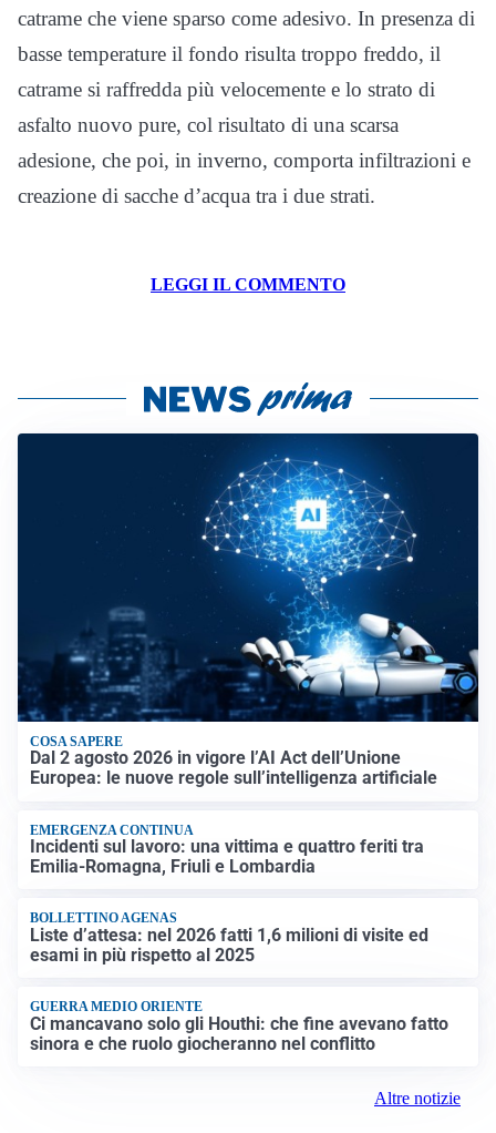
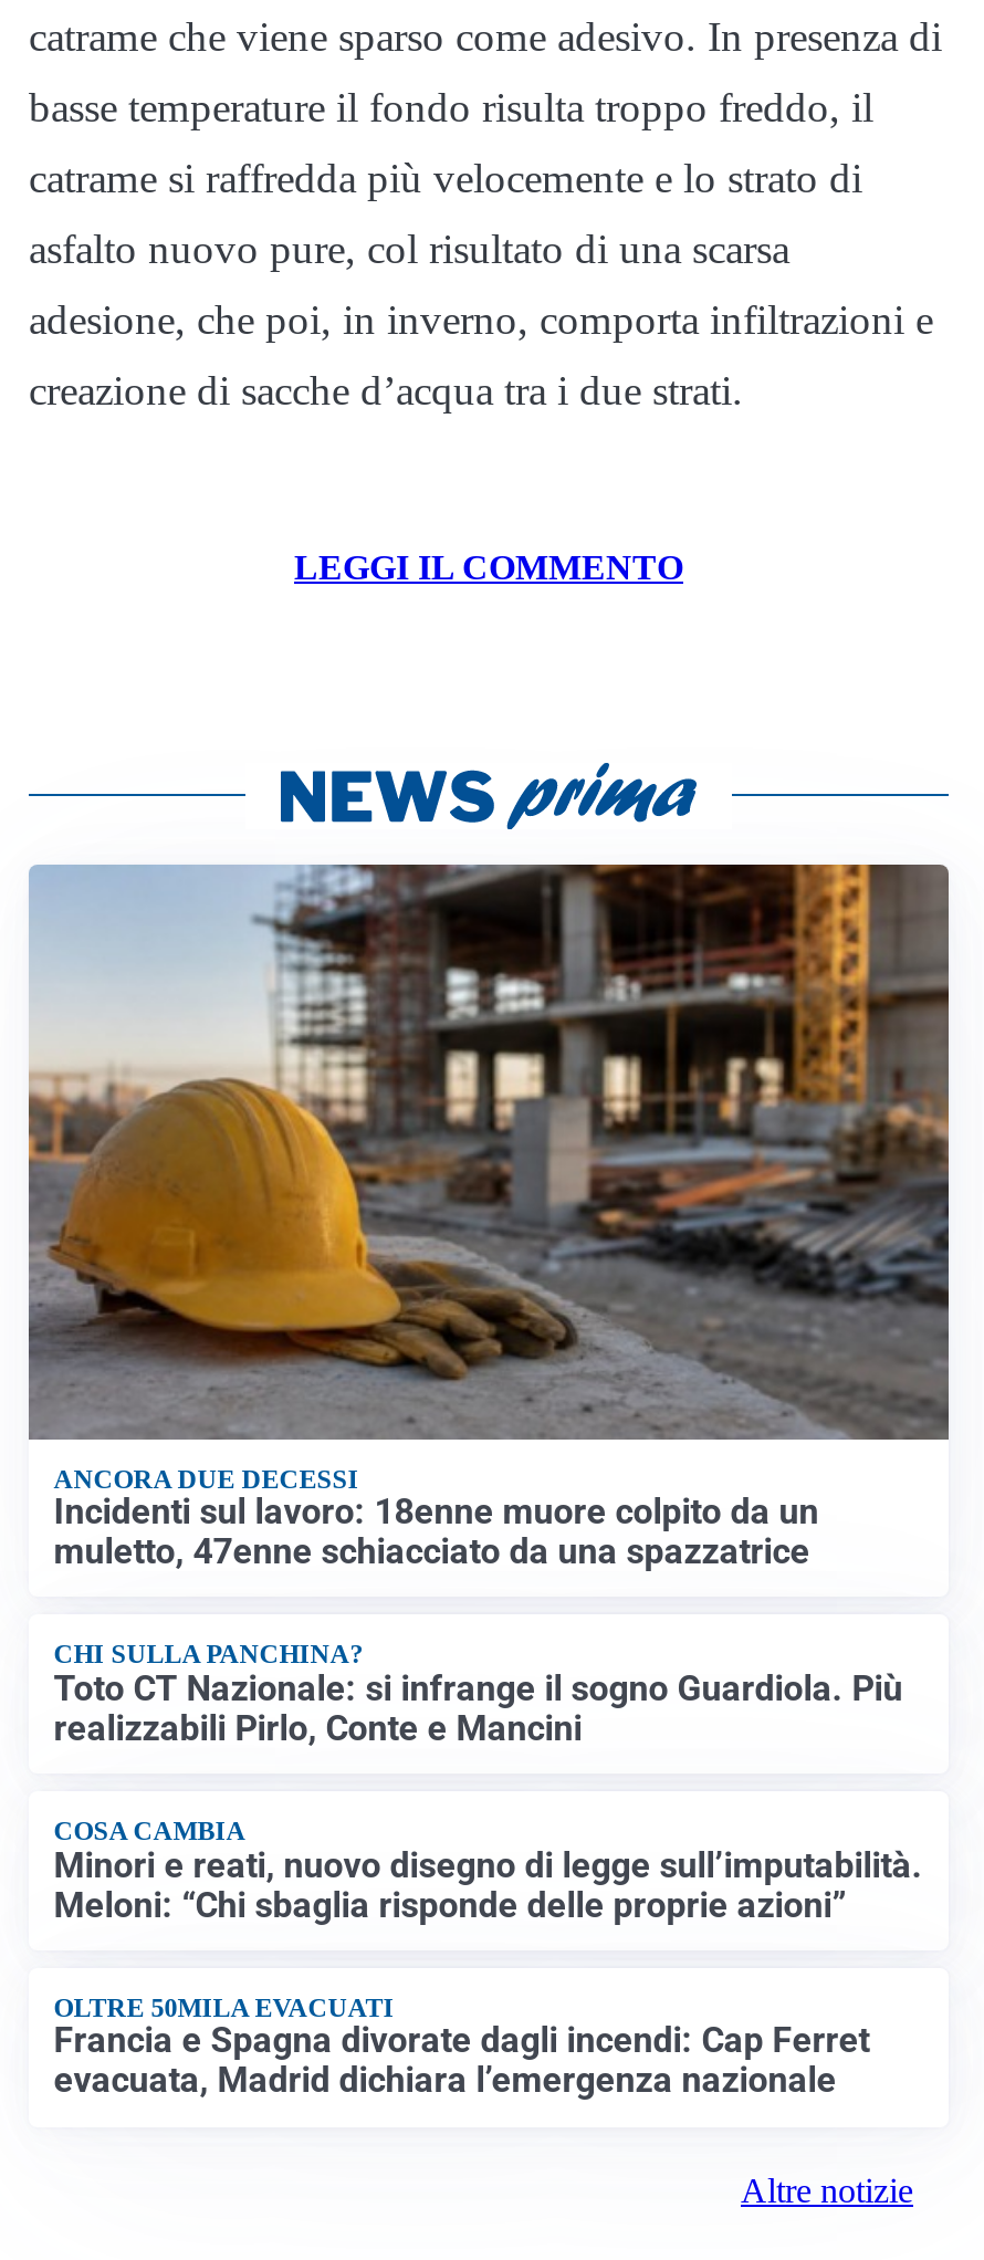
[17,432,479,789] [image] | COSA SAPERE | Dal 2 agosto 2026 in vigore l’AI Act dell’Unione | Europea: le nuove regole sull’intelligenza artificiale -> [27,862,951,1573] [image] | ANCORA DUE DECESSI | Incidenti sul lavoro: 18enne muore colpito da un | muletto, 47enne schiacciato da una spazzatrice
[30,822,424,877] EMERGENZA CONTINUA | Incidenti sul lavoro: una vittima e quattro feriti tra | Emilia-Romagna, Friuli e Lombardia -> [54,1640,903,1749] CHI SULLA PANCHINA? | Toto CT Nazionale: si infrange il sogno Guardiola. Più | realizzabili Pirlo, Conte e Mancini
[30,911,429,965] BOLLETTINO AGENAS | Liste d’attesa: nel 2026 fatti 1,6 milioni di visite ed | esami in più rispetto al 2025 -> [54,1817,923,1926] COSA CAMBIA | Minori e reati, nuovo disegno di legge sull’imputabilità. | Meloni: “Chi sbaglia risponde delle proprie azioni”
[30,999,449,1054] GUERRA MEDIO ORIENTE | Ci mancavano solo gli Houthi: che fine avevano fatto | sinora e che ruolo giocheranno nel conflitto -> [54,1993,869,2102] OLTRE 50MILA EVACUATI | Francia e Spagna divorate dagli incendi: Cap Ferret | evacuata, Madrid dichiara l’emergenza nazionale

